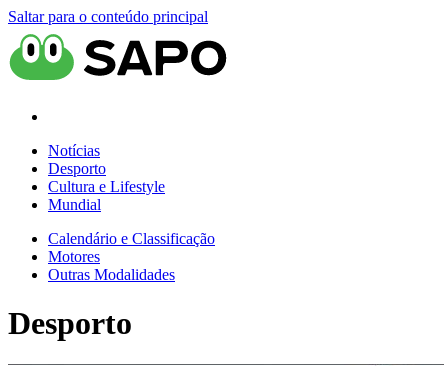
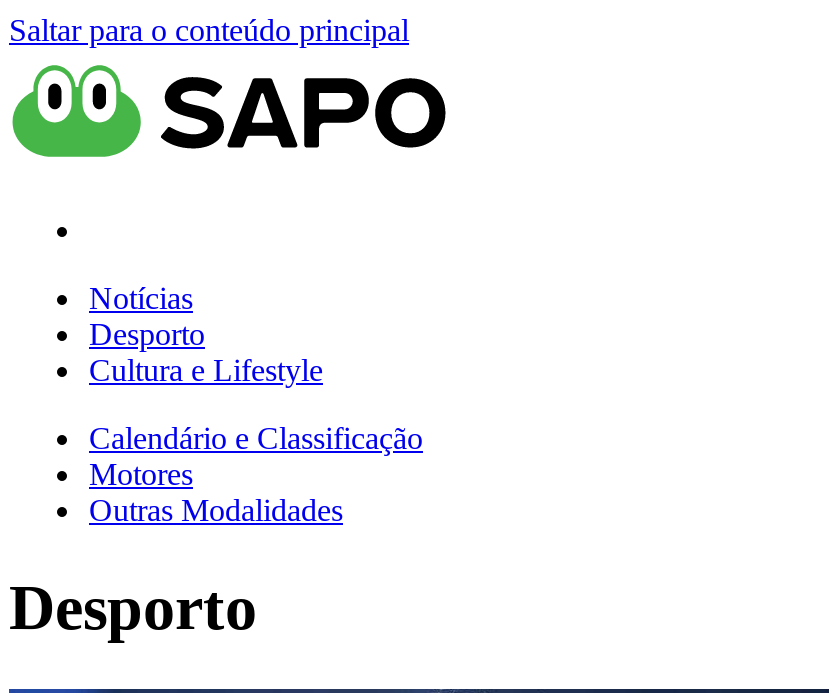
[48,196,101,213] Mundial -> none

